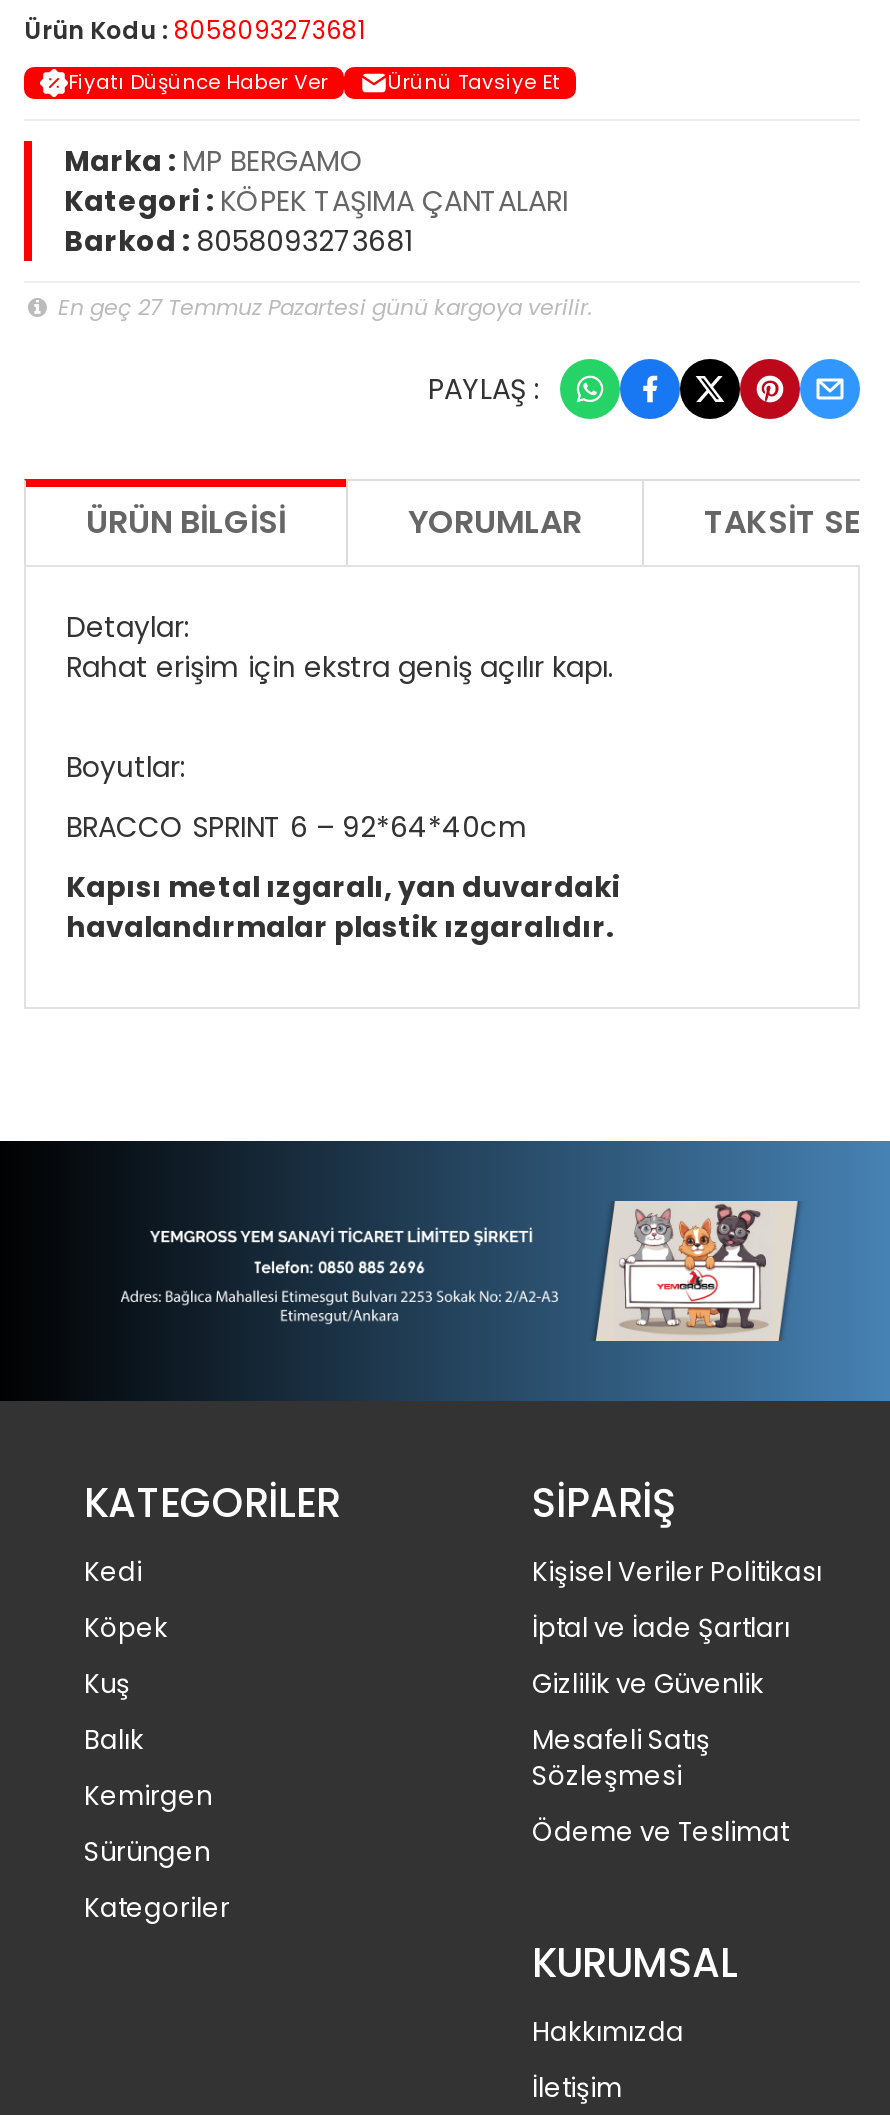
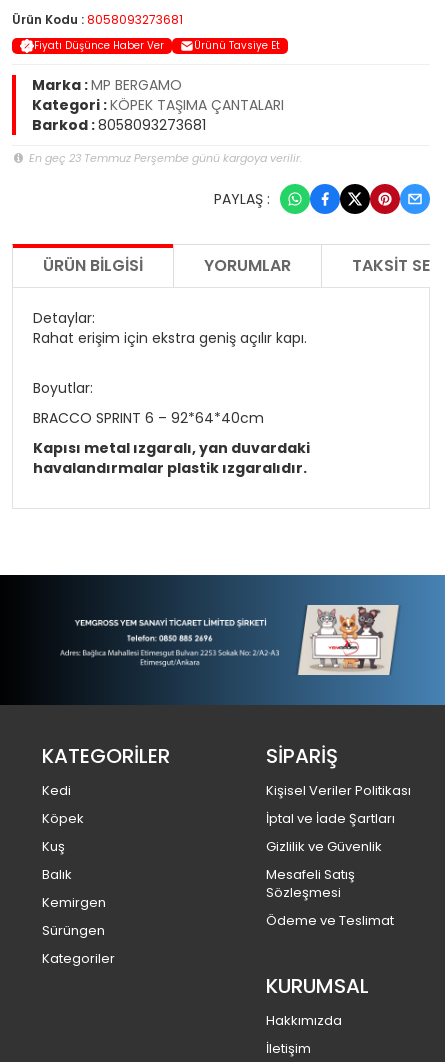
[52,290,592,322] En geç 27 Temmuz Pazartesi günü kargoya verilir. -> [26,150,302,166] En geç 23 Temmuz Perşembe günü kargoya verilir.

